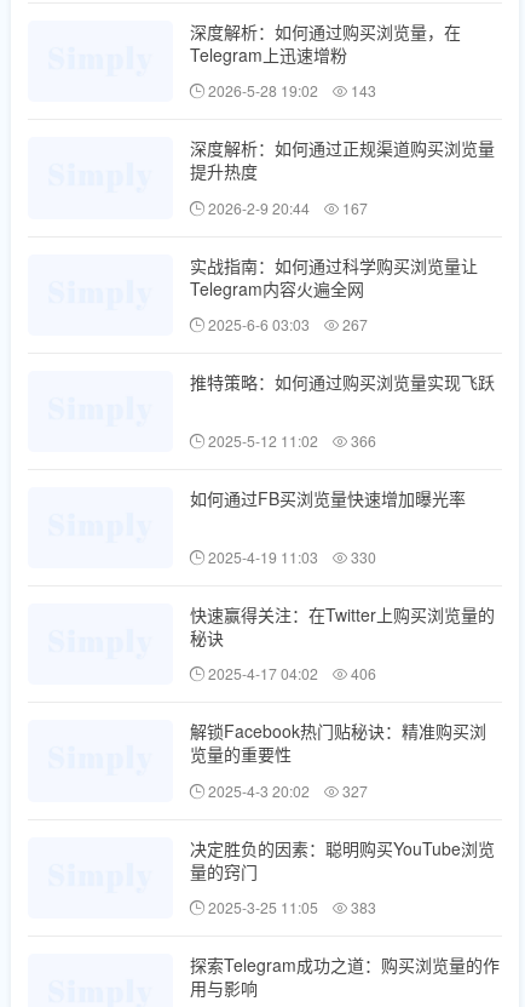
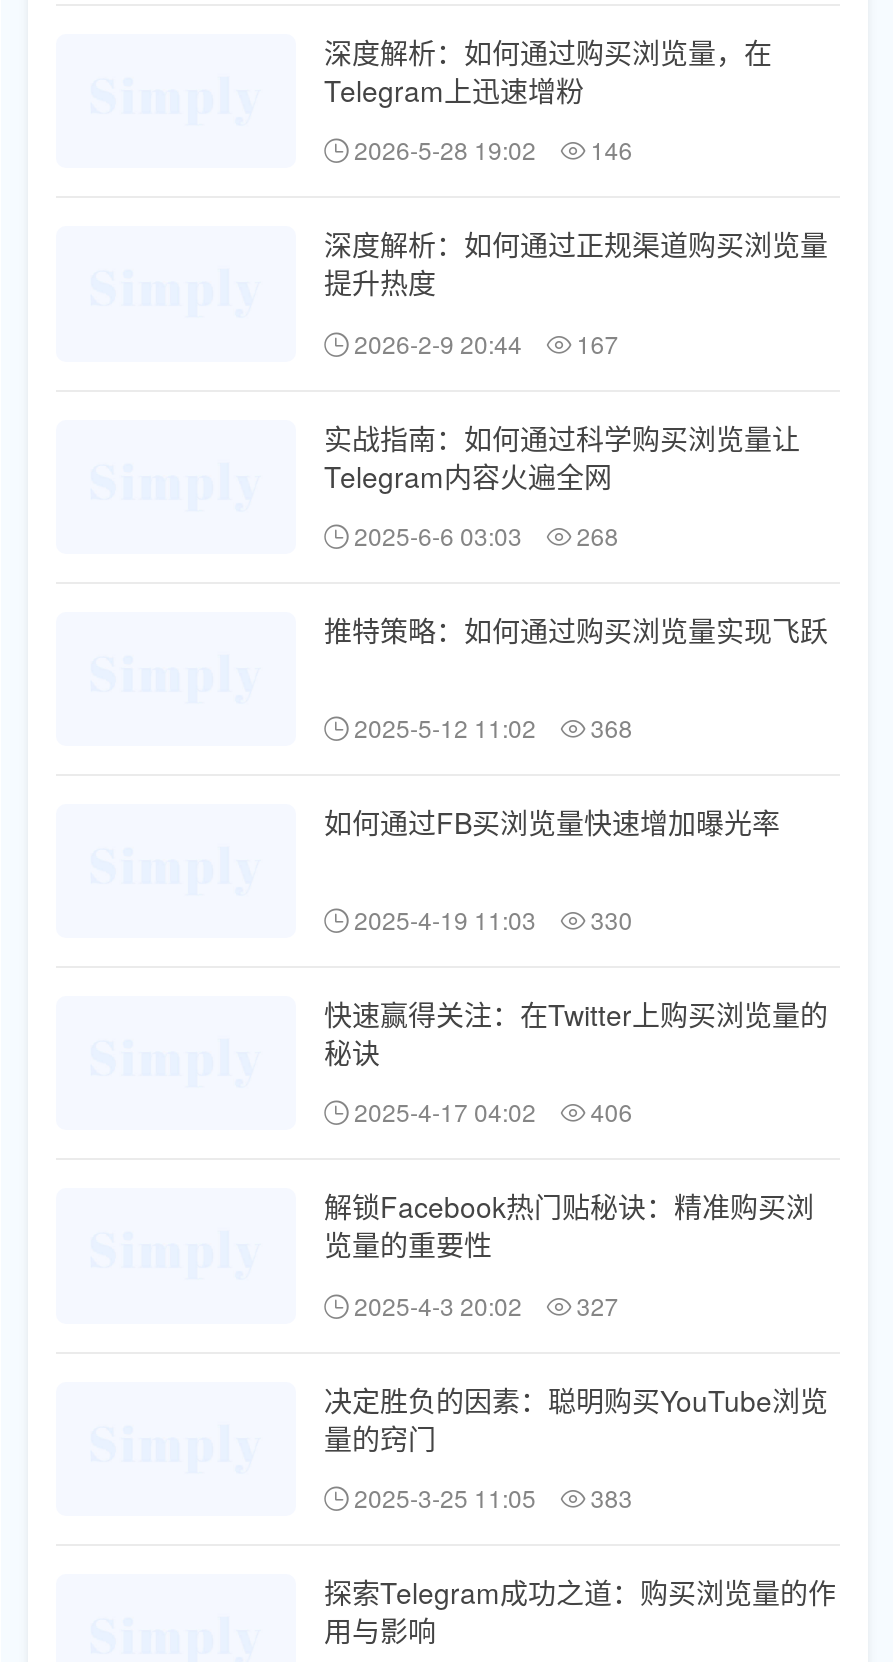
[208,80,376,101] 2026-5-28 19:02 143 -> [354,133,632,167] 2026-5-28 19:02 146
[208,314,368,334] 2025-6-6 03:03 267 -> [354,518,618,552] 2025-6-6 03:03 268
[208,430,376,451] 2025-5-12 11:02 366 -> [354,710,632,744] 2025-5-12 11:02 368

